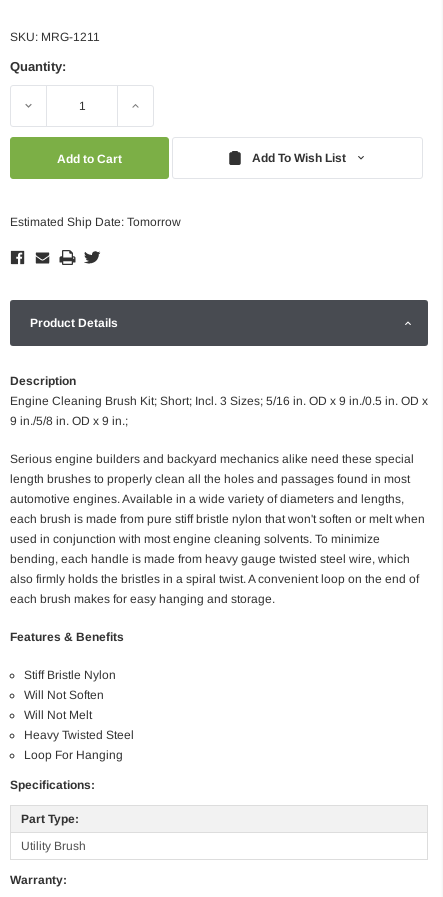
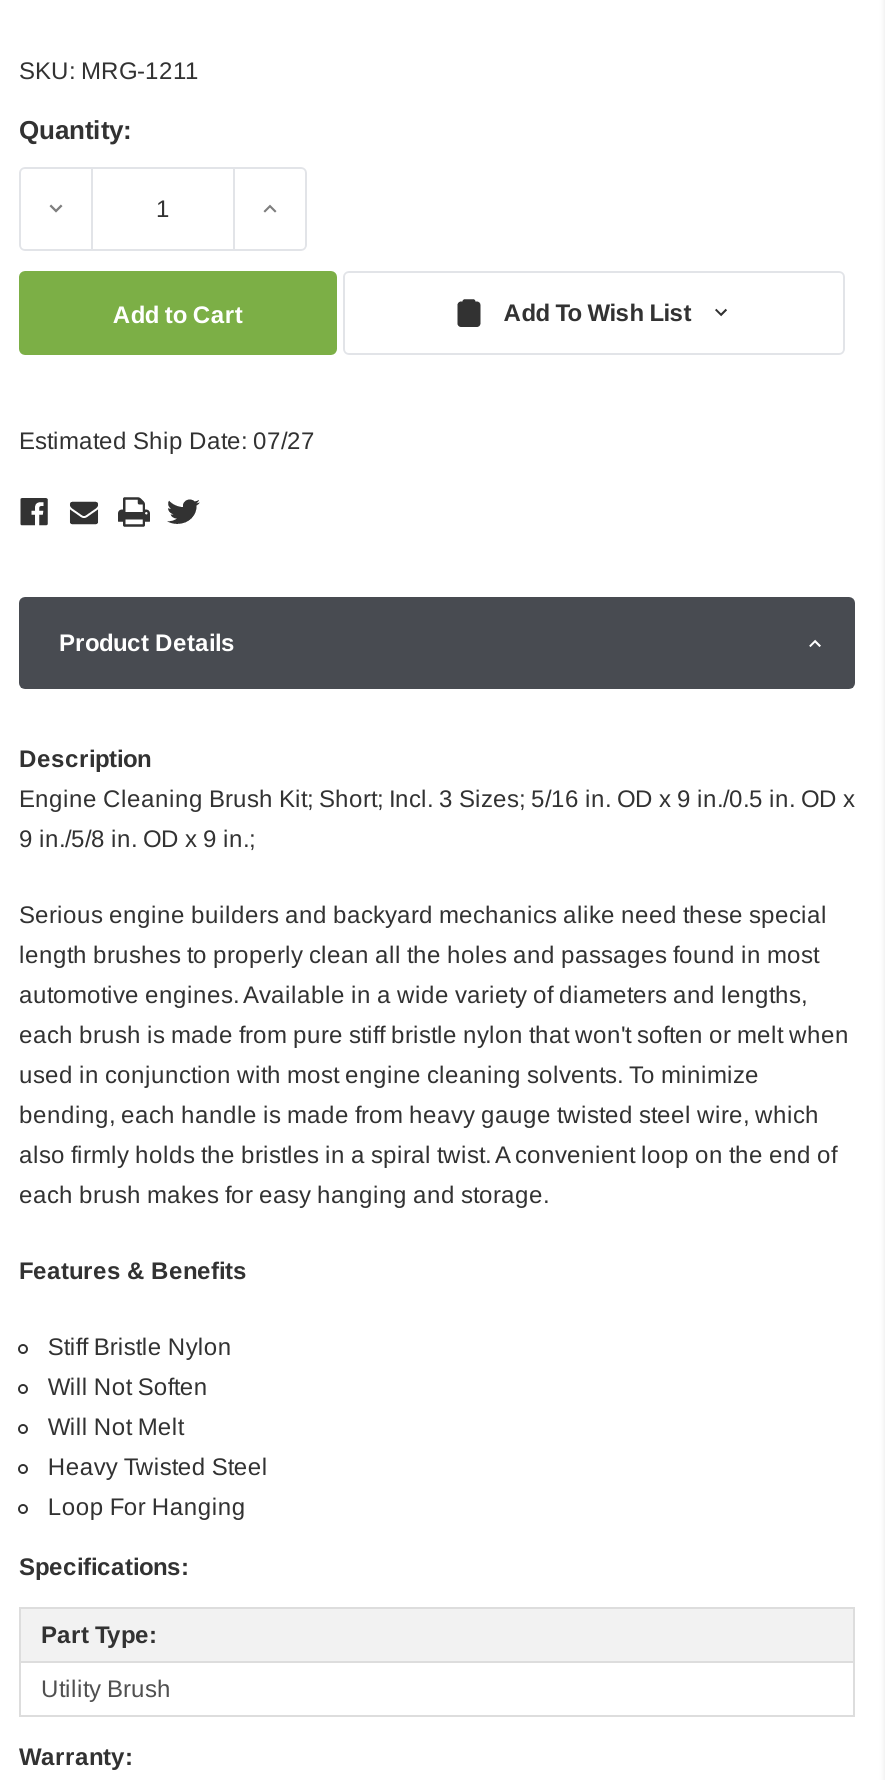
[10,215,181,229] Estimated Ship Date: Tomorrow -> [19,426,315,454] Estimated Ship Date: 07/27

